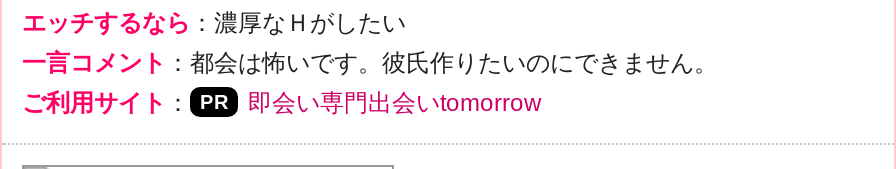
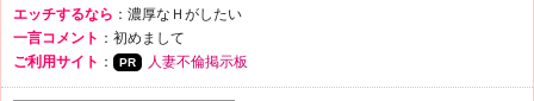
[22,49,718,77] 一言コメント：都会は怖いです。彼氏作りたいのにできません。 -> [13,29,185,46] 一言コメント：初めまして
[248,89,542,117] 即会い専門出会いtomorrow -> [148,53,248,70] 人妻不倫掲示板

